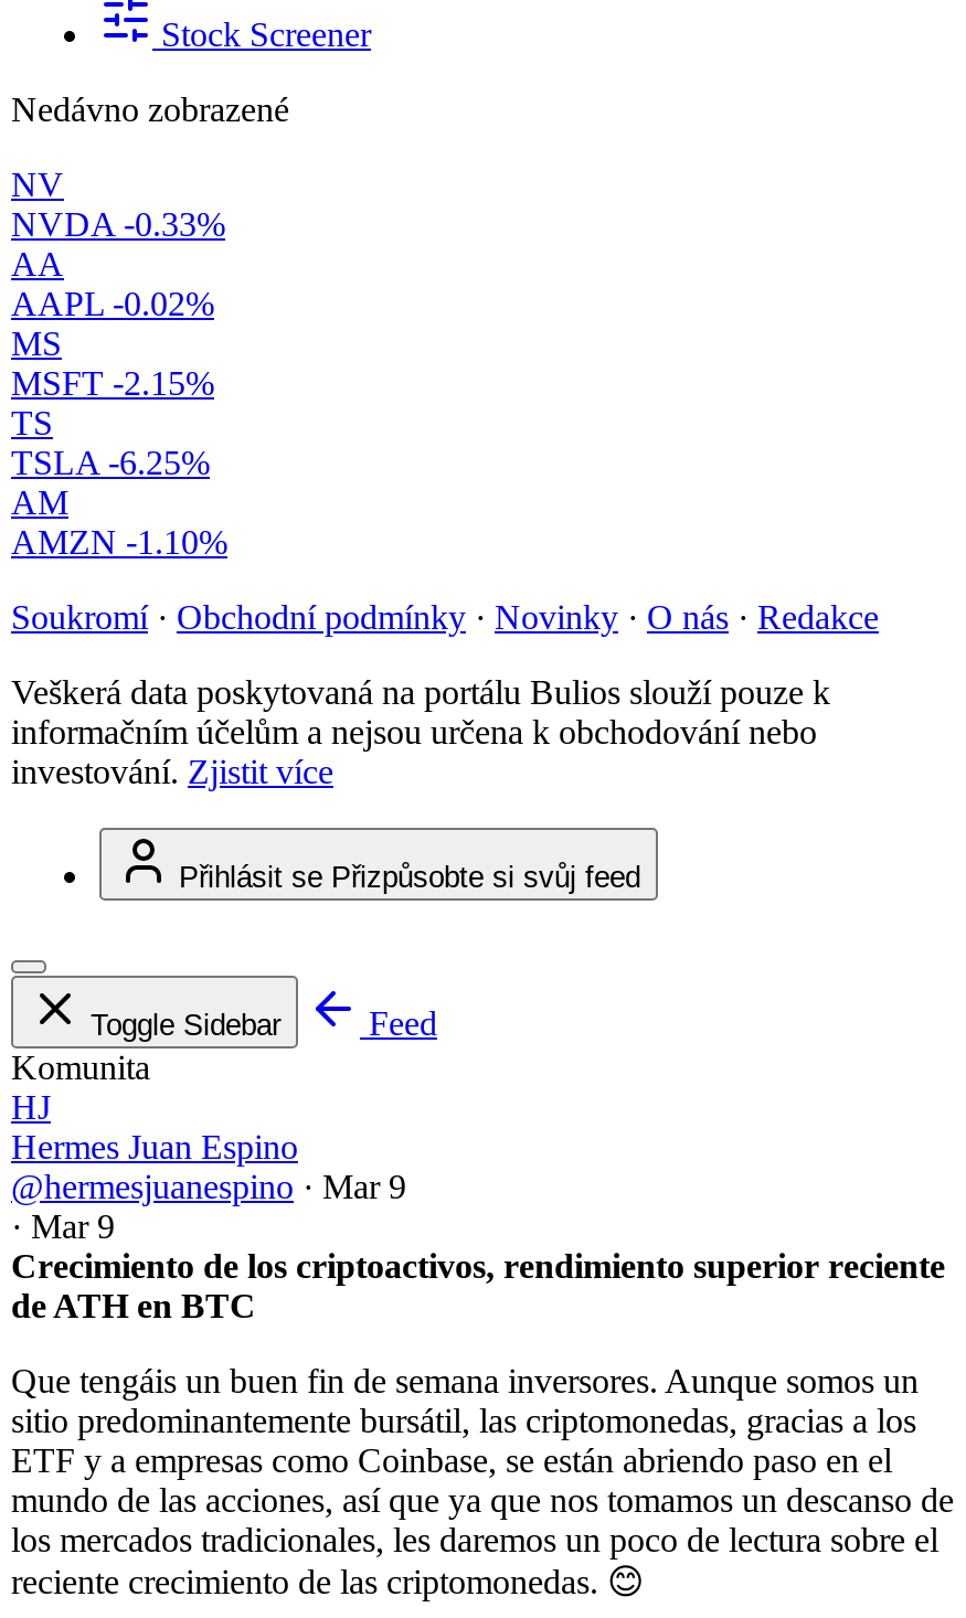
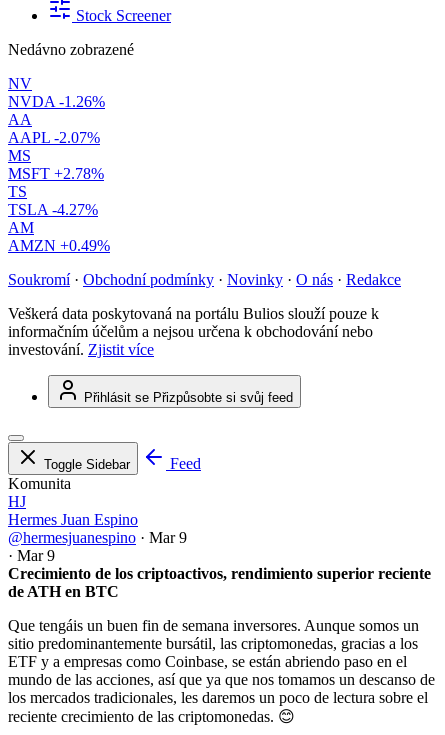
[11,206,225,243] NVDA -0.33% -> [8,93,105,110] NVDA -1.26%
[11,285,214,322] AAPL -0.02% -> [8,129,100,146] AAPL -2.07%
[11,364,214,402] MSFT -2.15% -> [8,165,104,182] MSFT +2.78%
[11,444,210,481] TSLA -6.25% -> [8,201,98,218] TSLA -4.27%
[11,523,227,561] AMZN -1.10% -> [8,237,110,254] AMZN +0.49%

